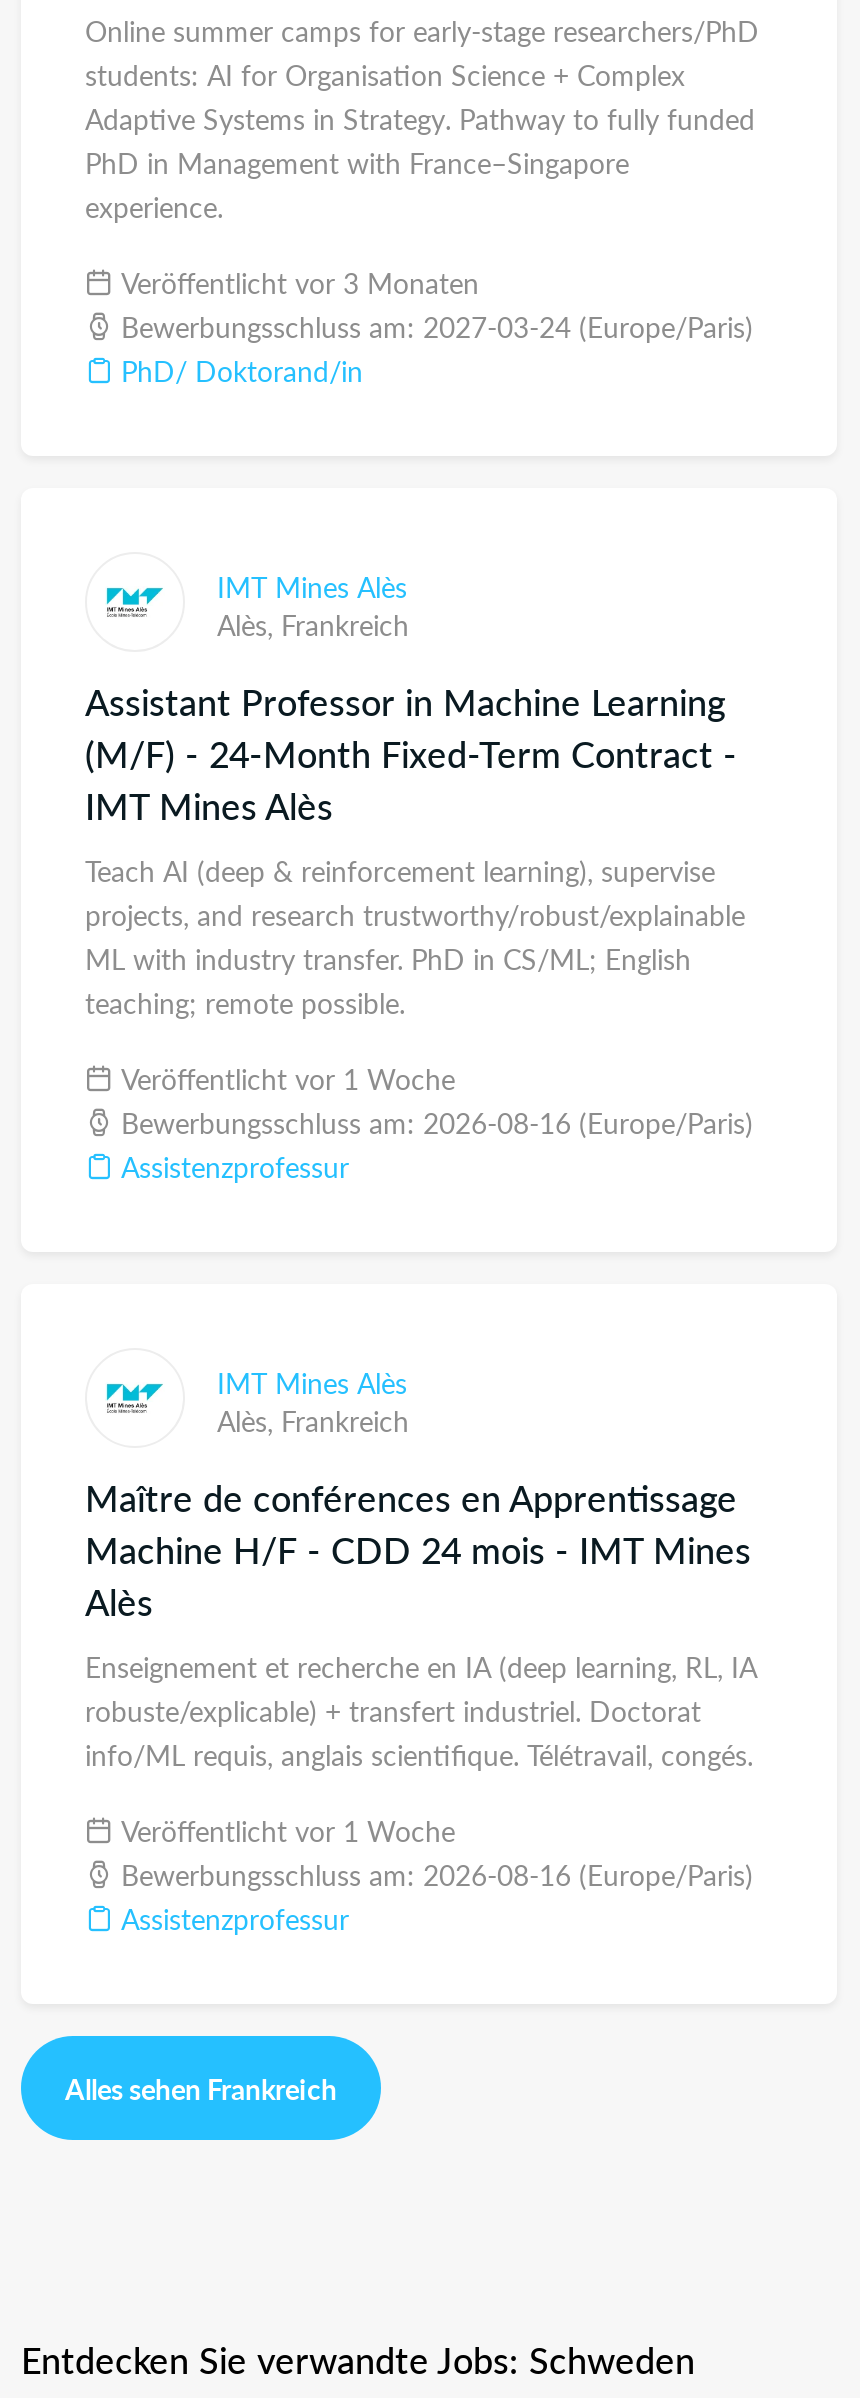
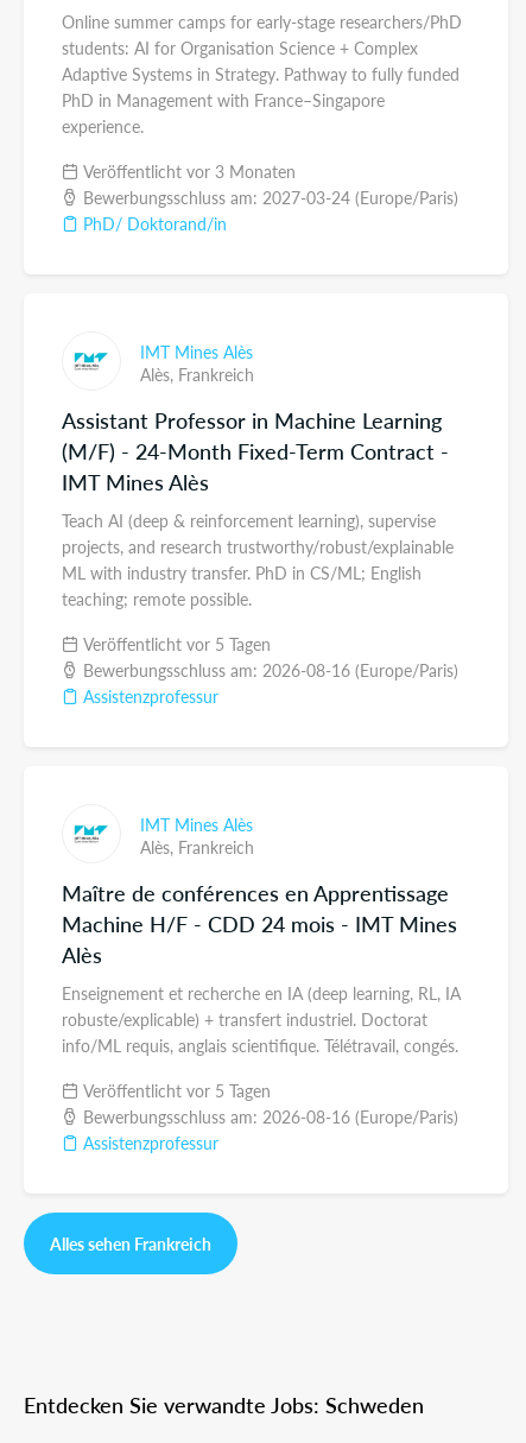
[113,1058,455,1098] Veröffentlicht vor 1 Woche -> [78,632,271,656] Veröffentlicht vor 5 Tagen
[113,1810,455,1850] Veröffentlicht vor 1 Woche -> [78,1078,271,1102] Veröffentlicht vor 5 Tagen

